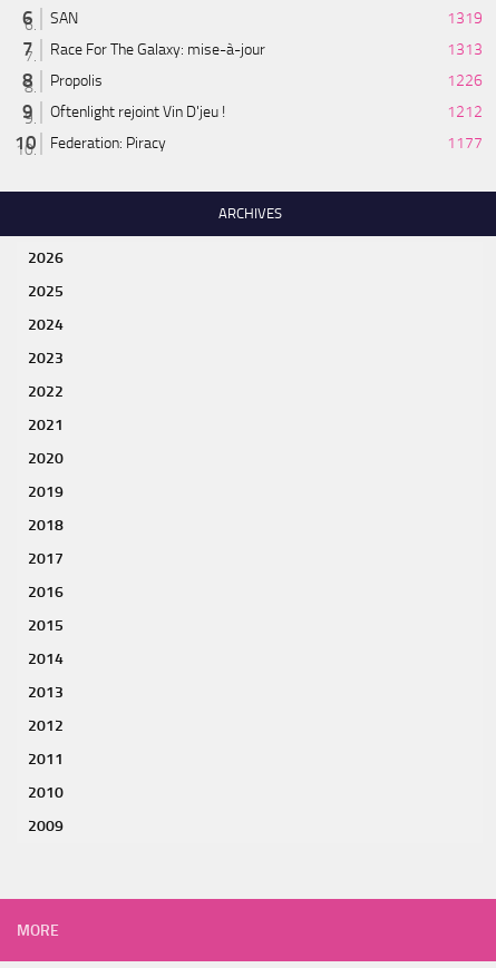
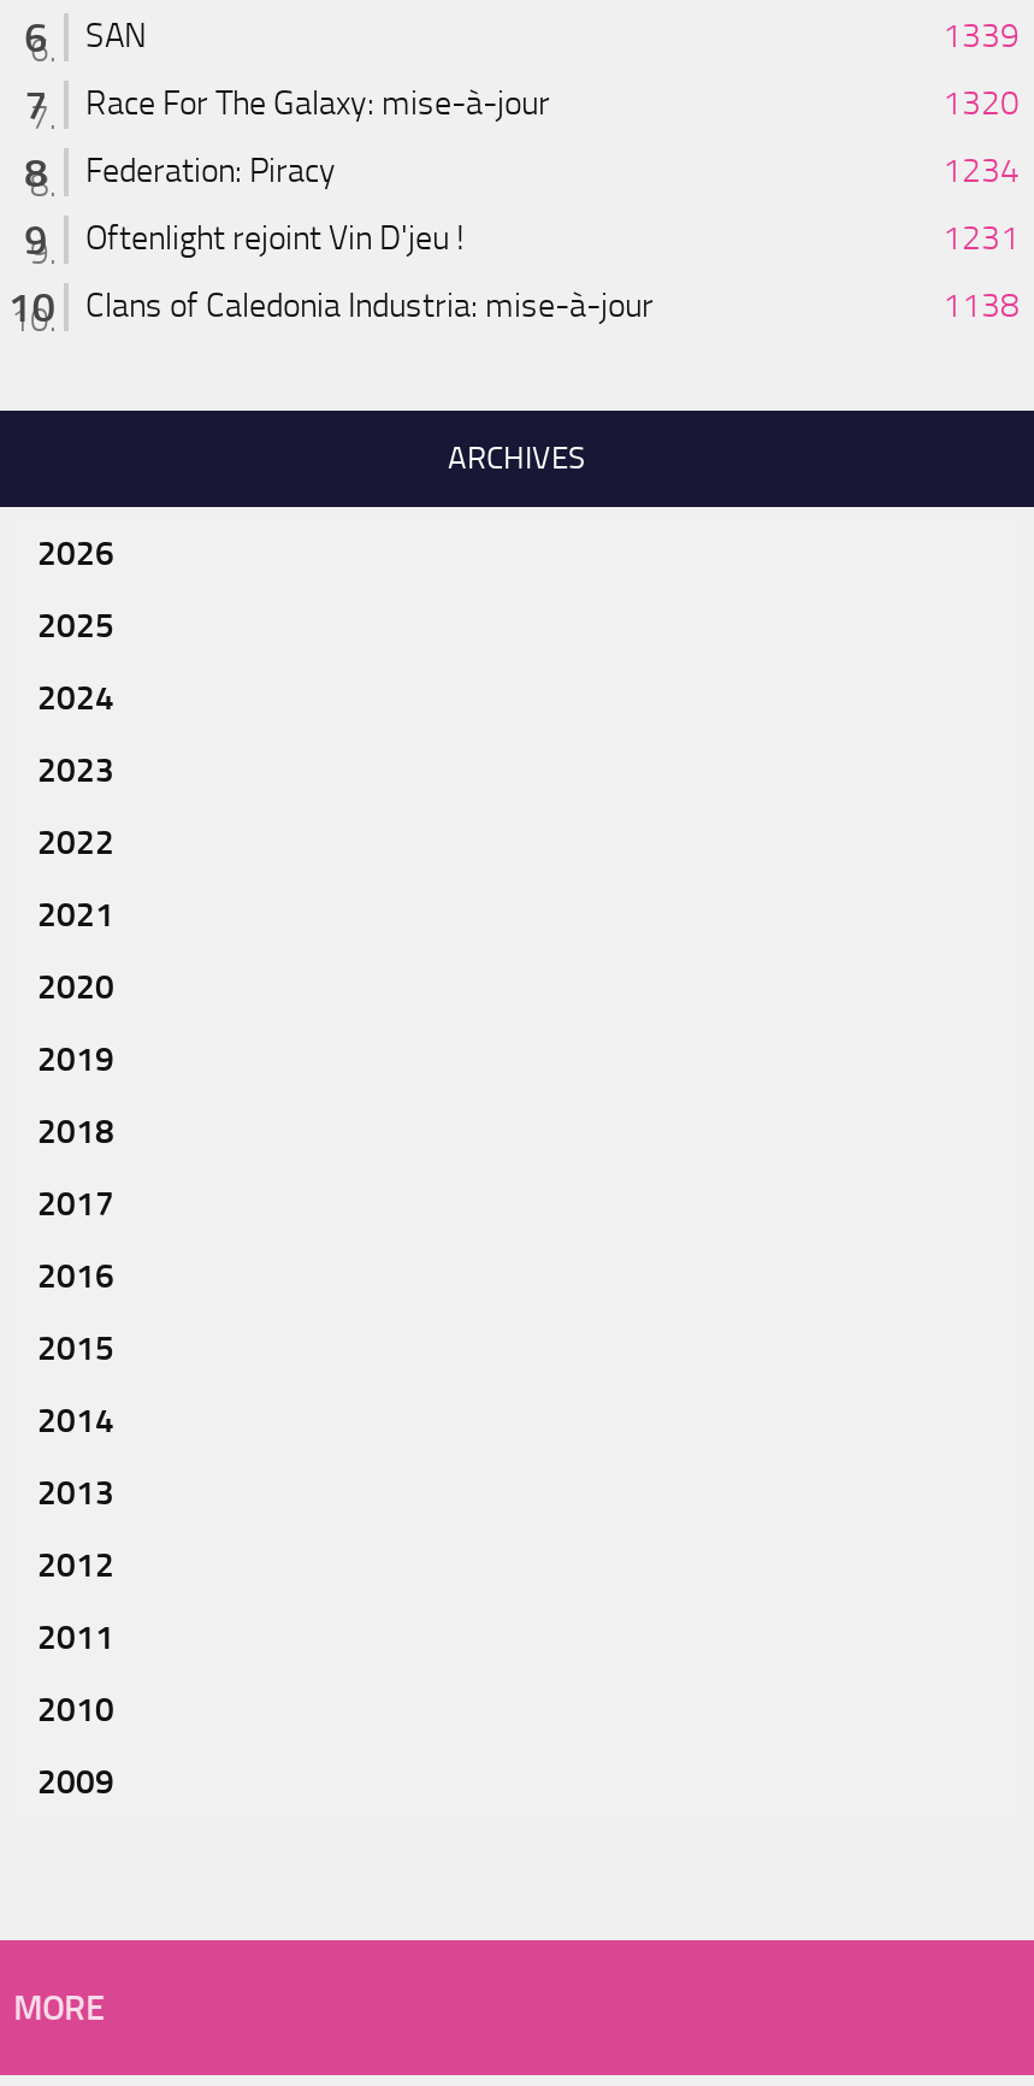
[447,8,483,27] 1319 -> [943,17,1020,58] 1339
[447,40,483,58] 1313 -> [943,84,1020,125] 1320
[50,71,483,90] Propolis | 1226 -> [943,152,1020,193] 1234
[447,102,483,121] 1212 -> [943,219,1020,260] 1231
moved [50,133,166,152] -> [85,152,336,193]: Federation: Piracy
[447,133,483,152] 1177 -> [85,287,1020,328] Clans of Caledonia Industria: mise-à-jour | 1138

